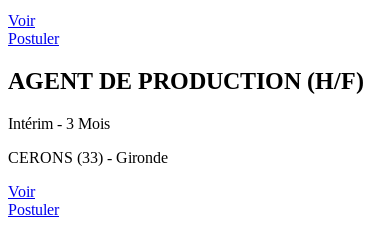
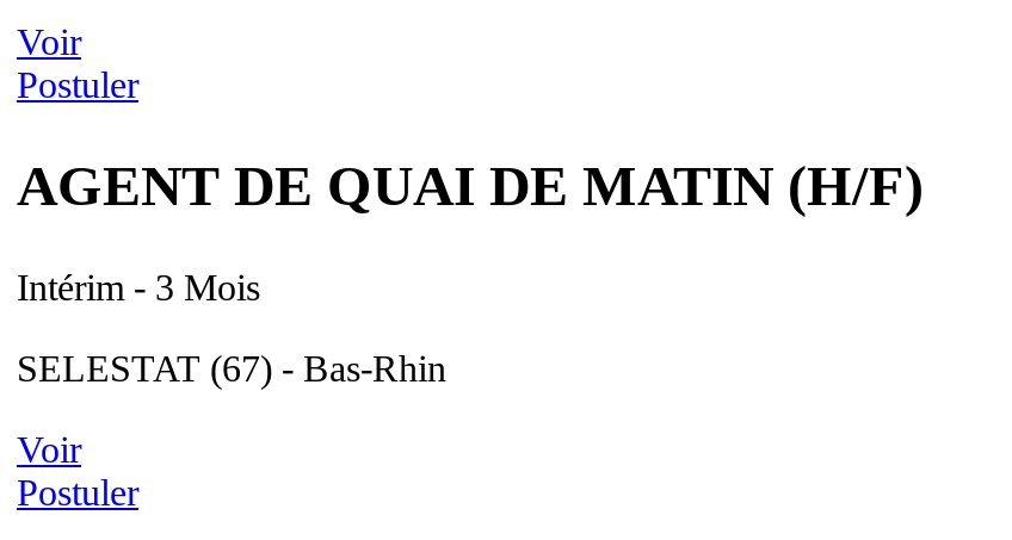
[8,68,364,94] AGENT DE PRODUCTION (H/F) -> [17,154,924,216] AGENT DE QUAI DE MATIN (H/F)
[8,149,168,166] CERONS (33) - Gironde -> [17,348,446,388] SELESTAT (67) - Bas-Rhin

